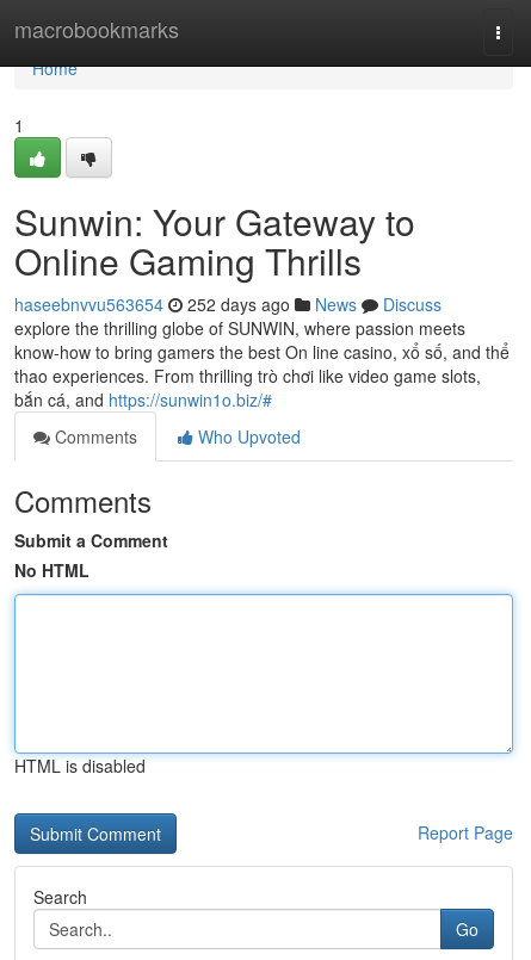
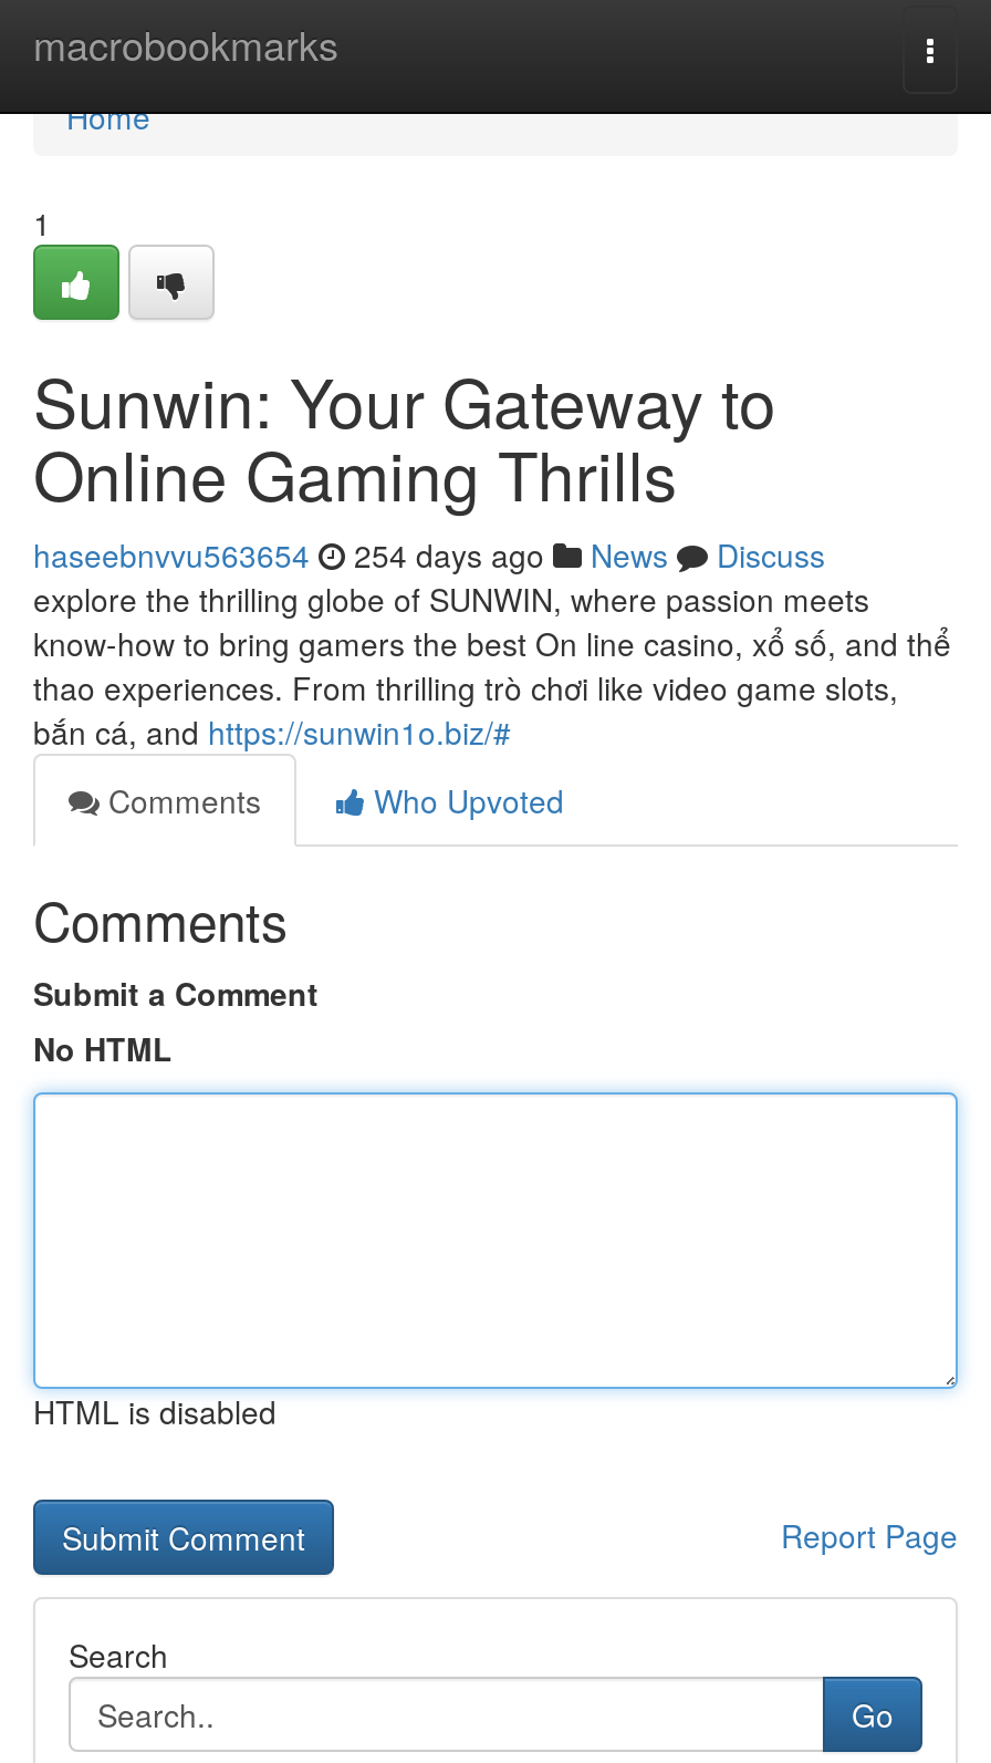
[14,292,442,316] haseebnvvu563654 252 days ago News Discuss -> [33,532,825,577] haseebnvvu563654 254 days ago News Discuss

